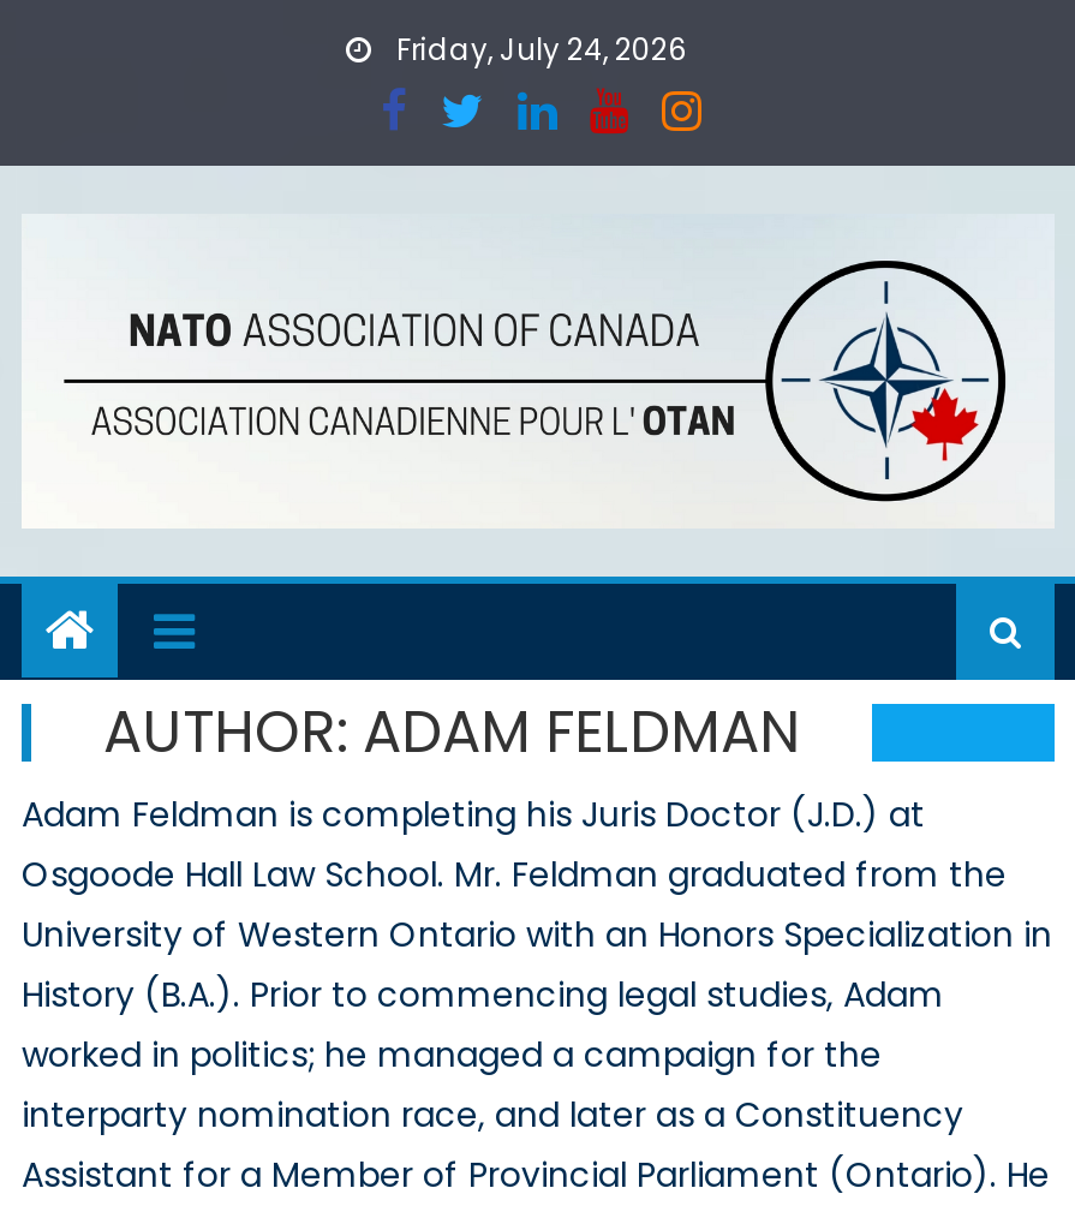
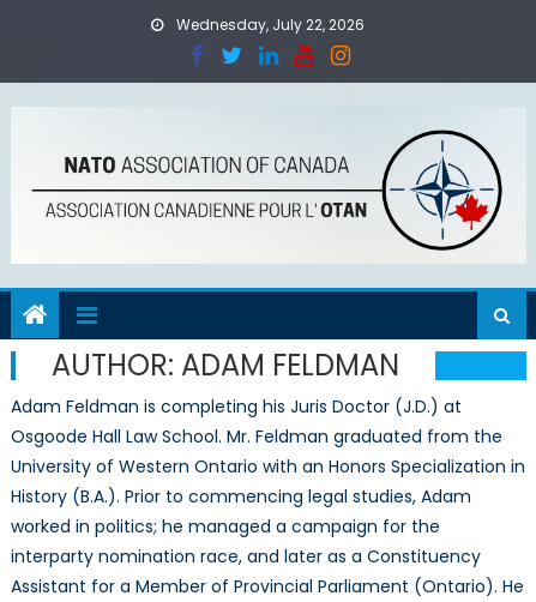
[389,29,687,70] Friday, July 24, 2026 -> [173,14,365,35] Wednesday, July 22, 2026

